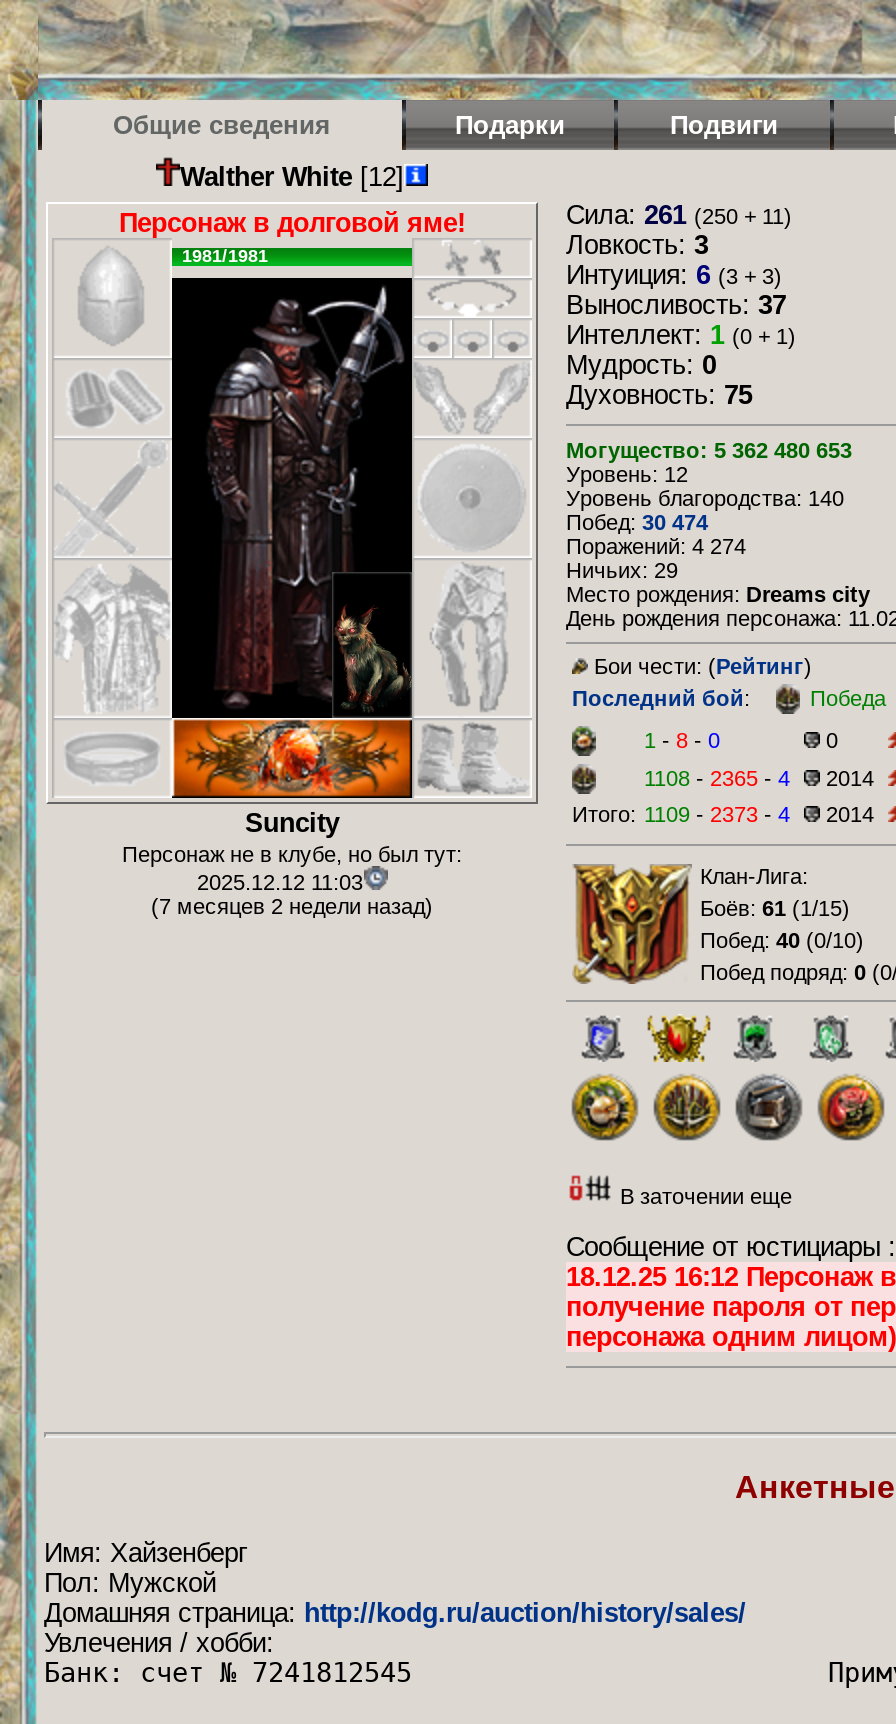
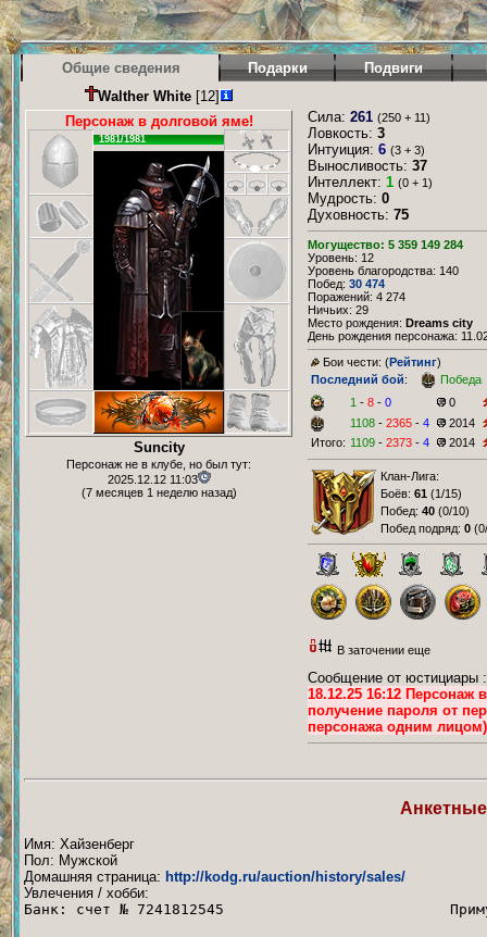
[566,439,852,463] Могущество: 5 362 480 653 -> [308,238,463,251] Могущество: 5 359 149 284
[151,894,433,918] (7 месяцев 2 недели назад) -> [81,486,236,499] (7 месяцев 1 неделю назад)

